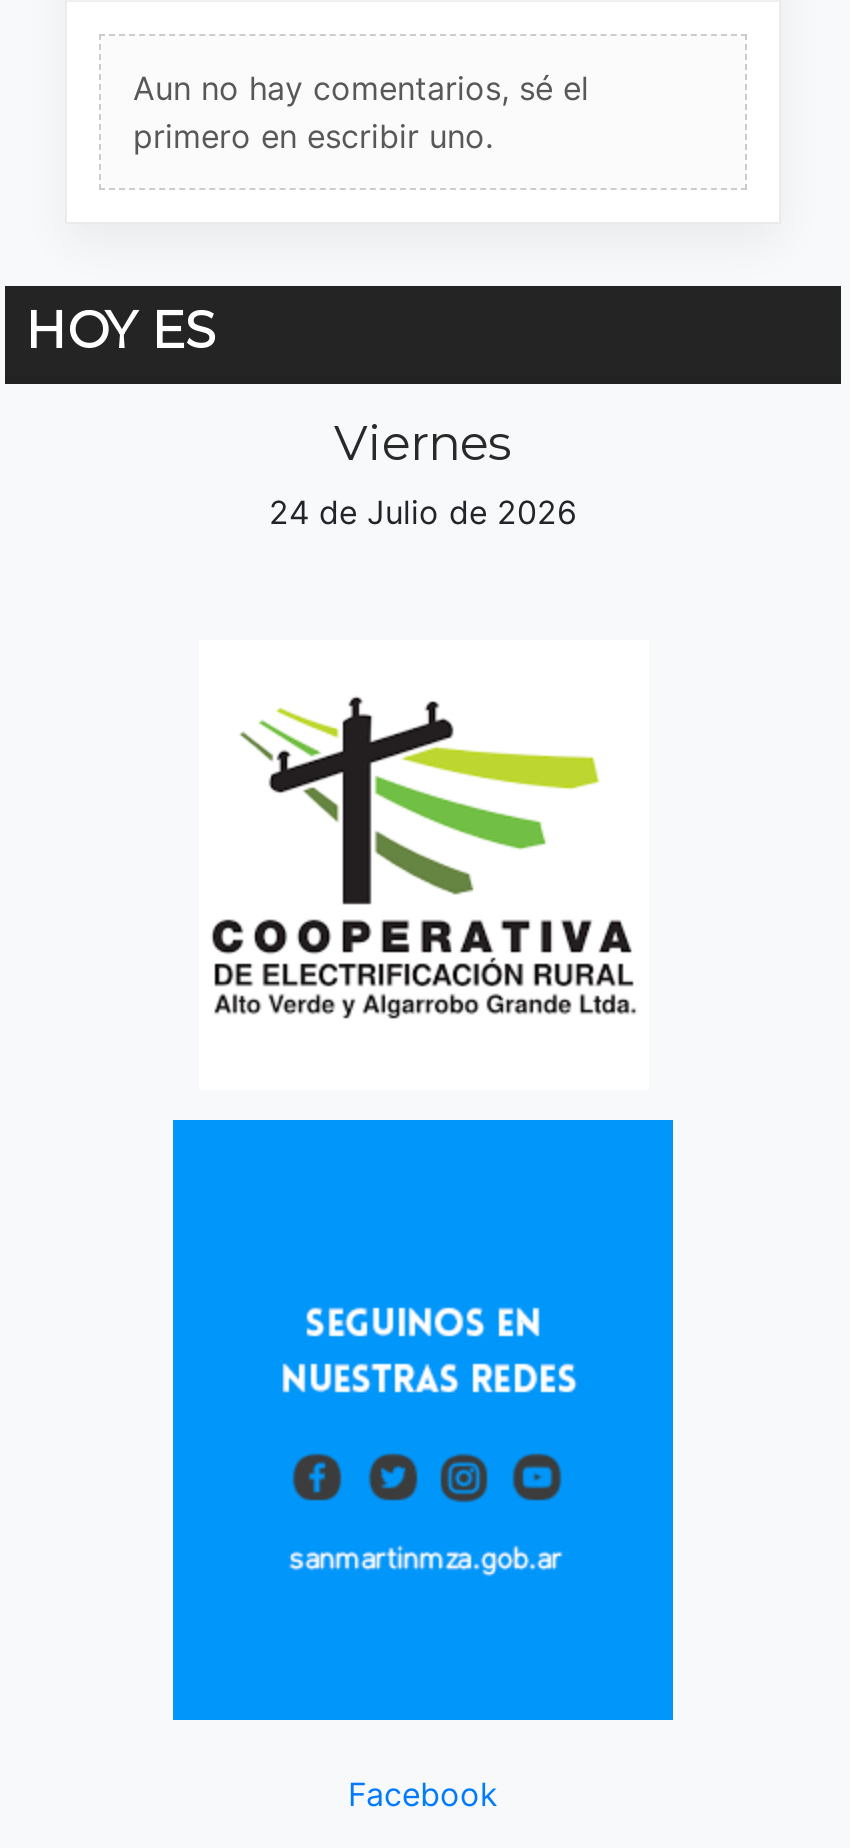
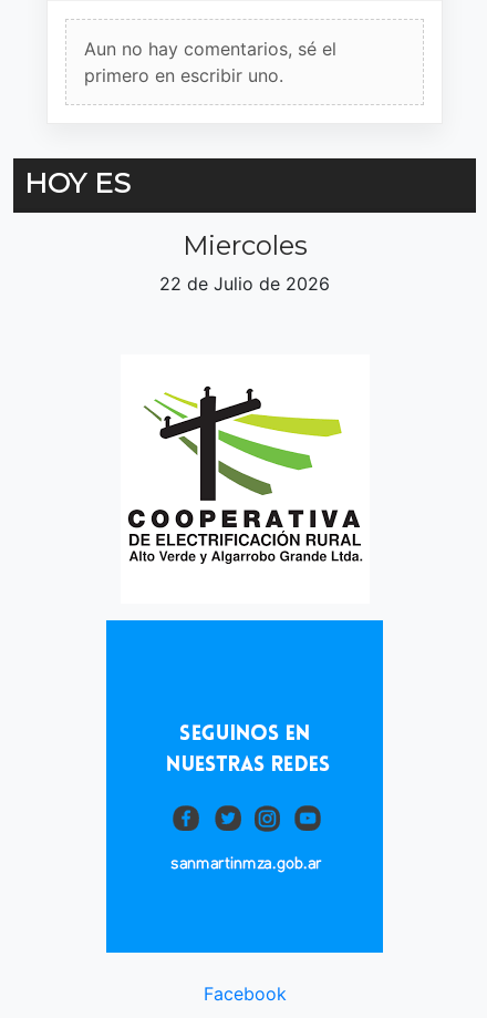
[269,413,577,531] Viernes | 24 de Julio de 2026 -> [159,229,330,294] Miercoles | 22 de Julio de 2026

